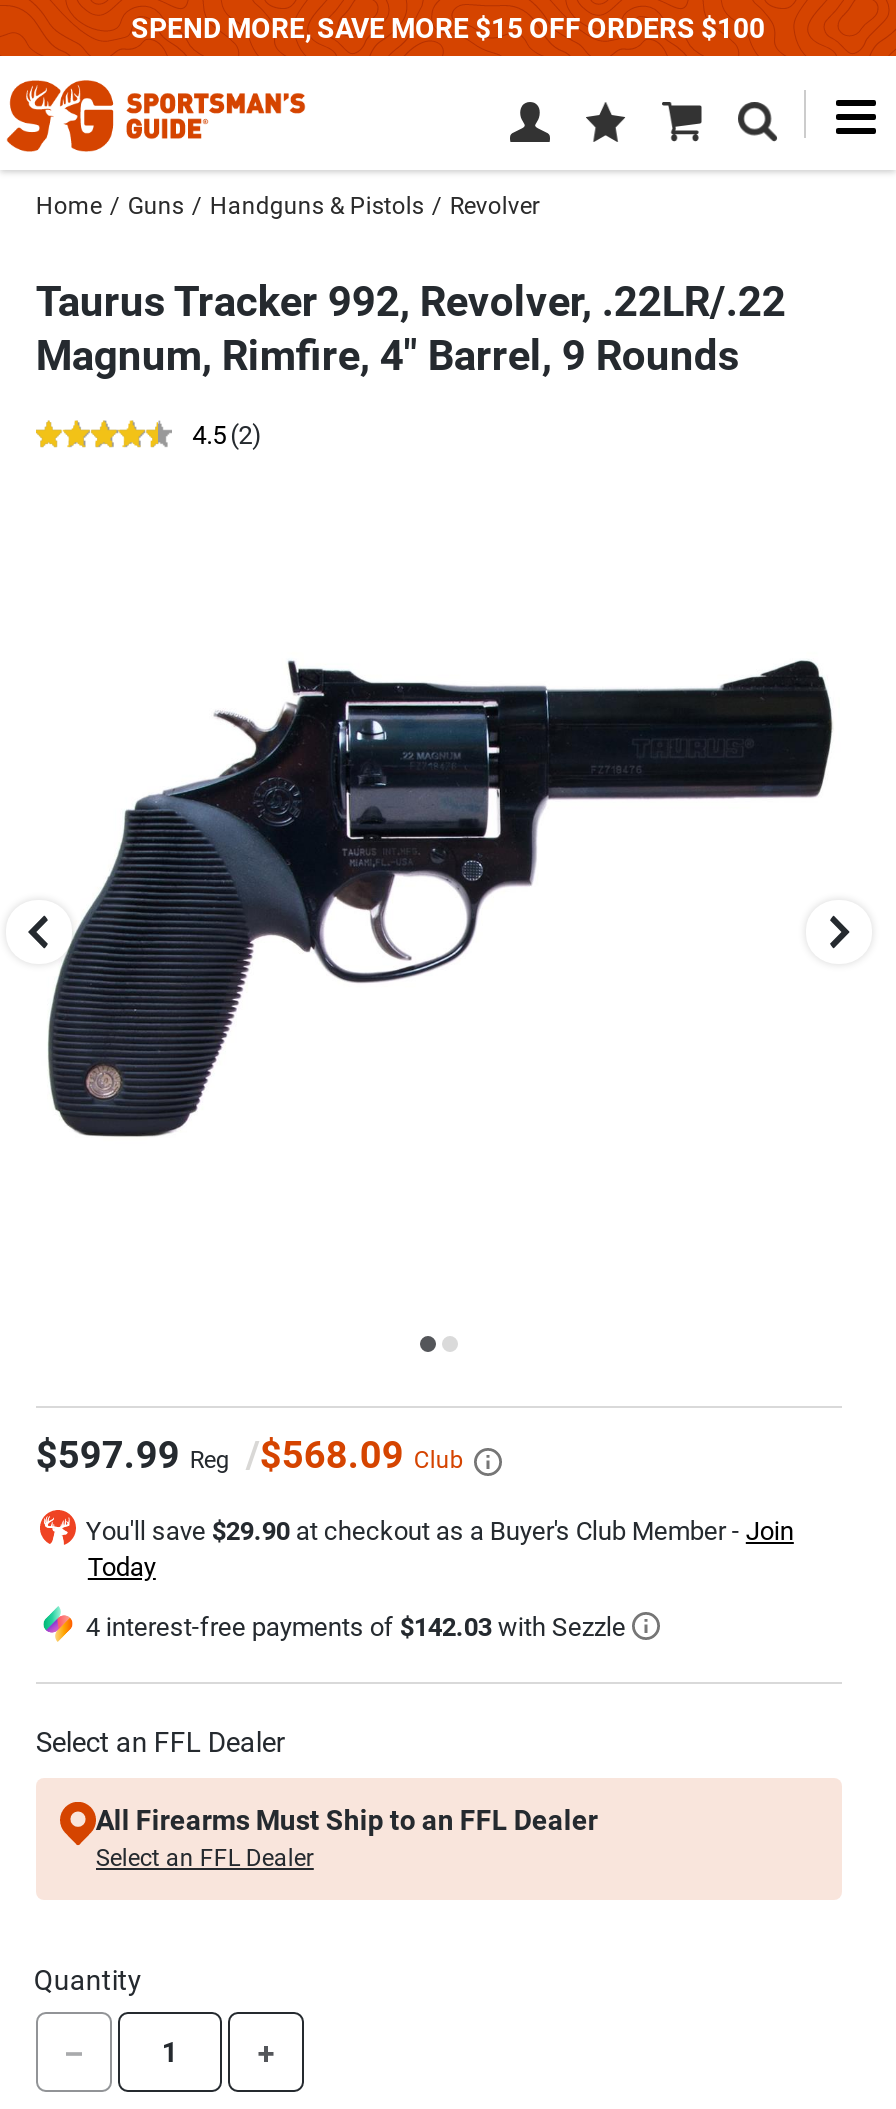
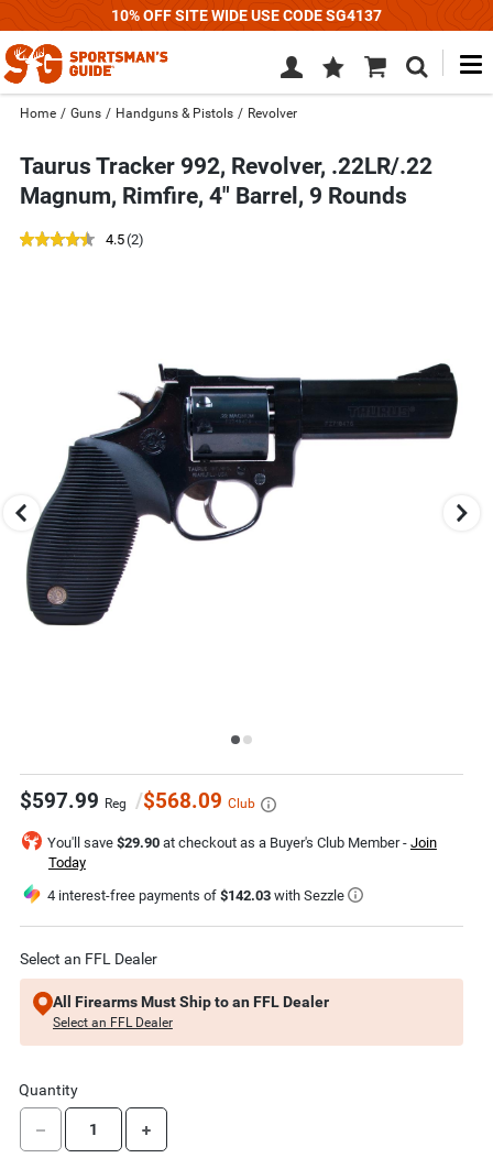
[131,12,765,44] SPEND MORE, SAVE MORE $15 OFF ORDERS $100 -> [111,7,382,24] 10% OFF SITE WIDE USE CODE SG4137

